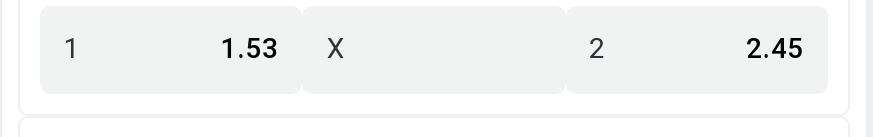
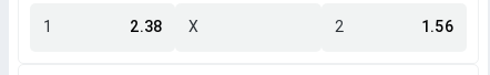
[221,32,345,64] 1.53 X -> [130,18,199,35] 2.38 X
[746,32,804,64] 2.45 -> [421,18,453,35] 1.56

